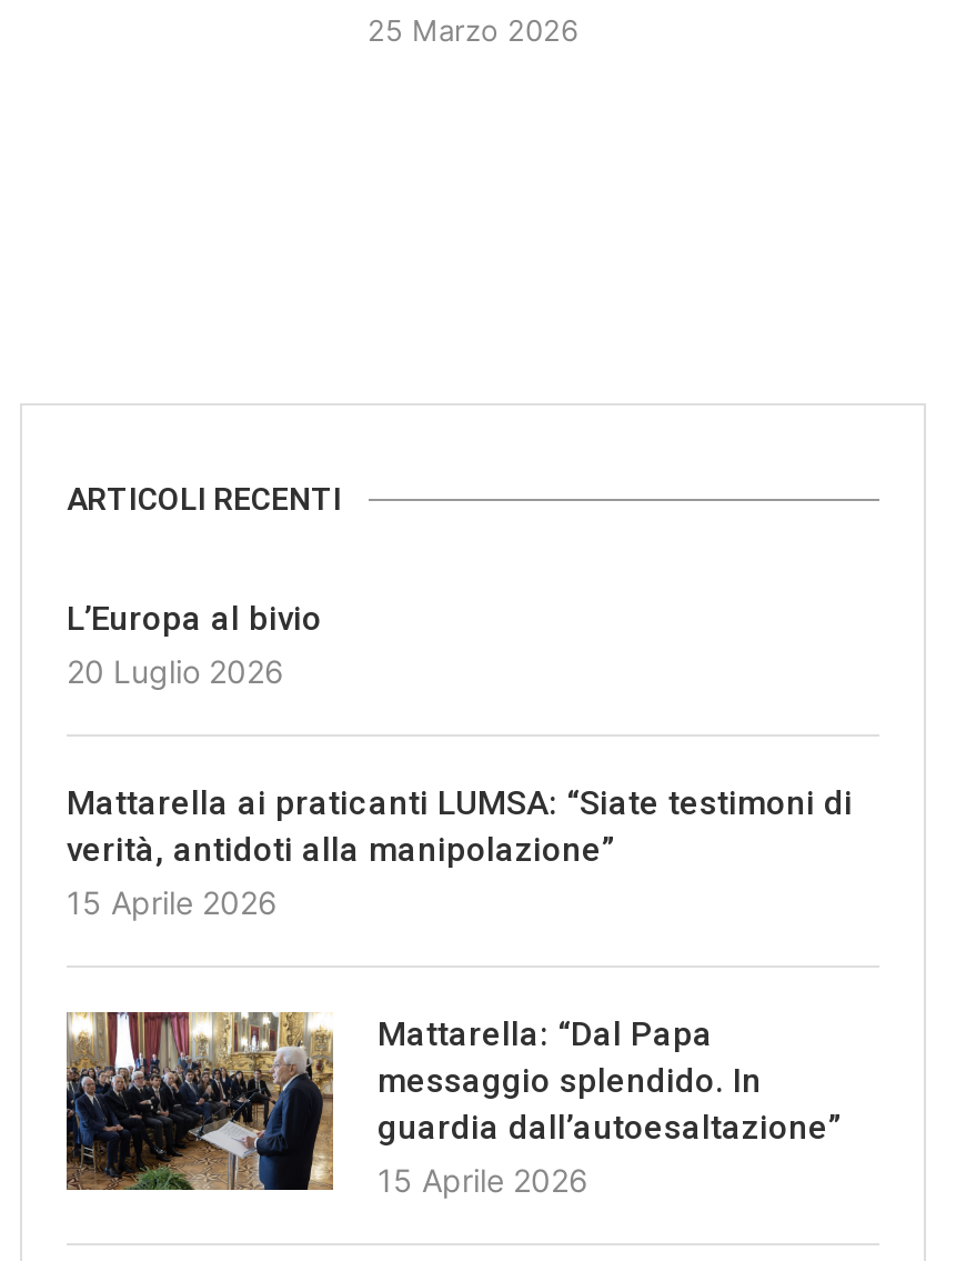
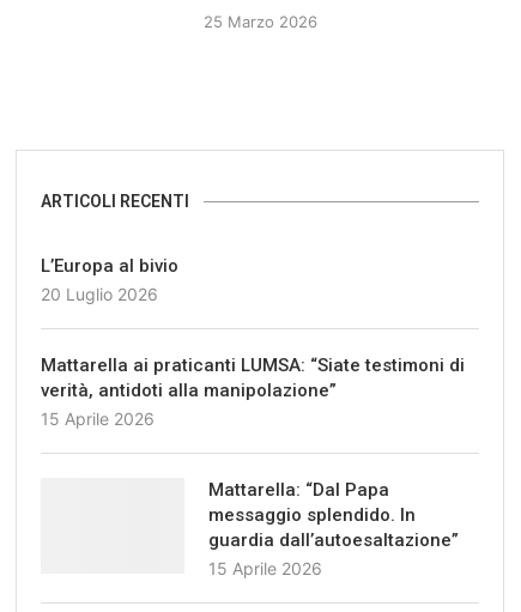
[64,1010,335,1192] [image] -> none

